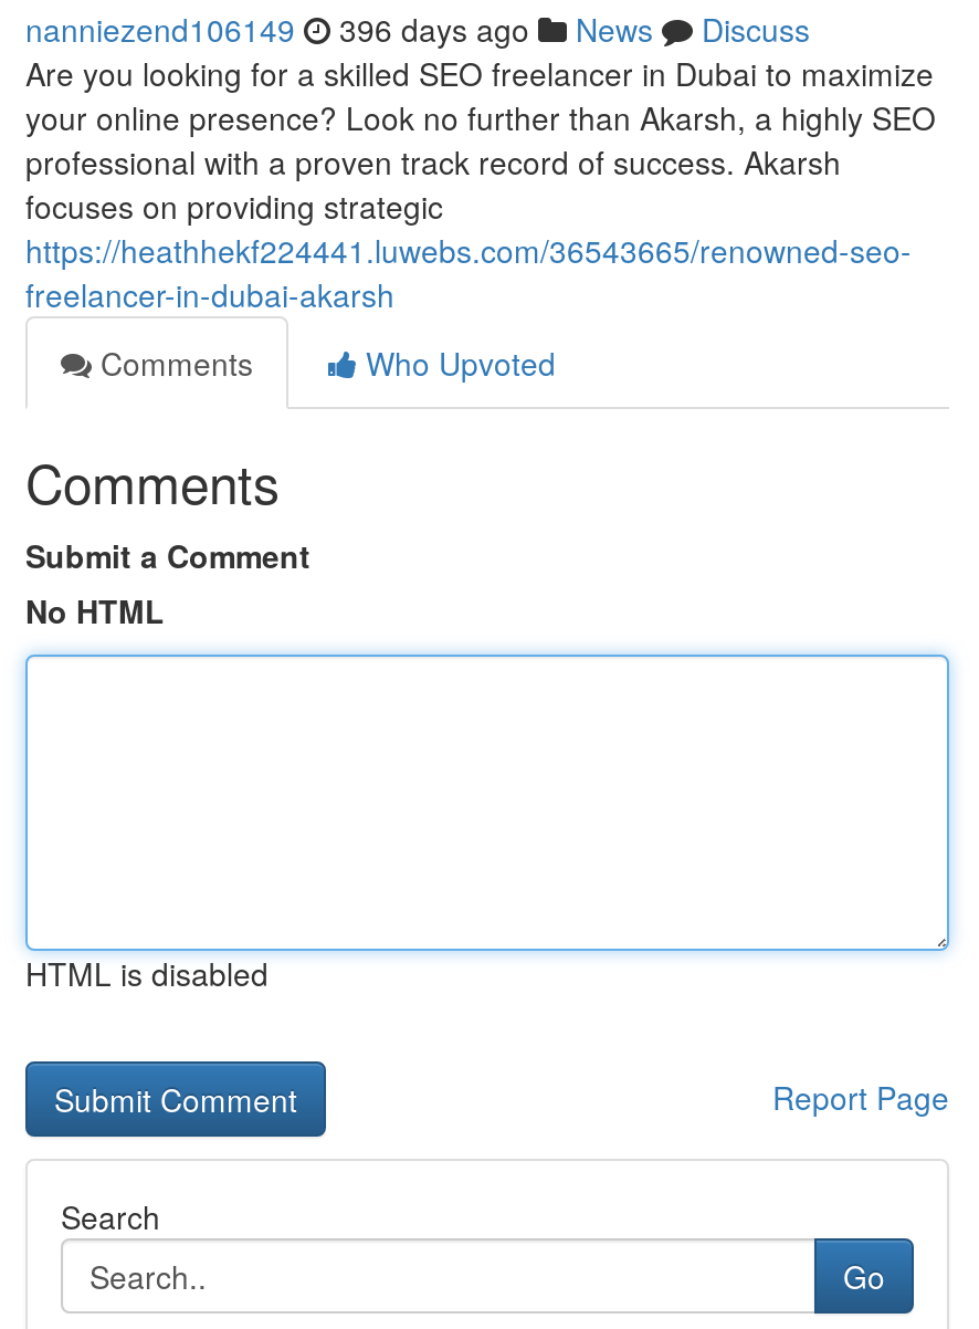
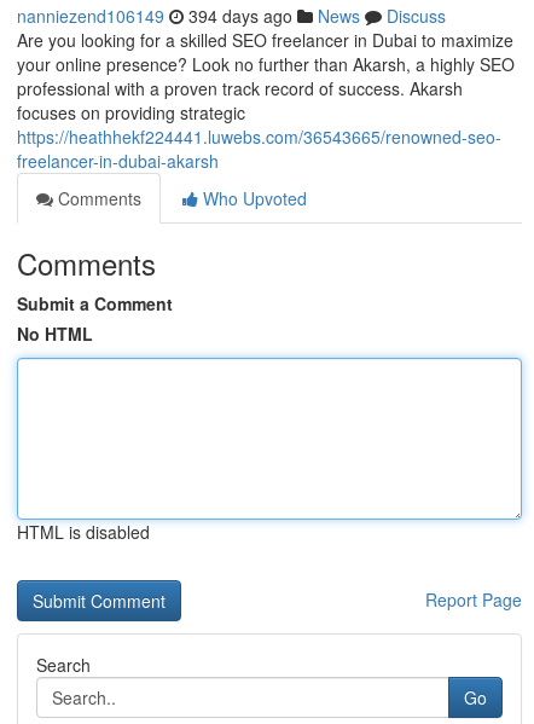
[25,7,810,51] nanniezend106149 396 days ago News Discuss -> [17,4,446,28] nanniezend106149 394 days ago News Discuss

